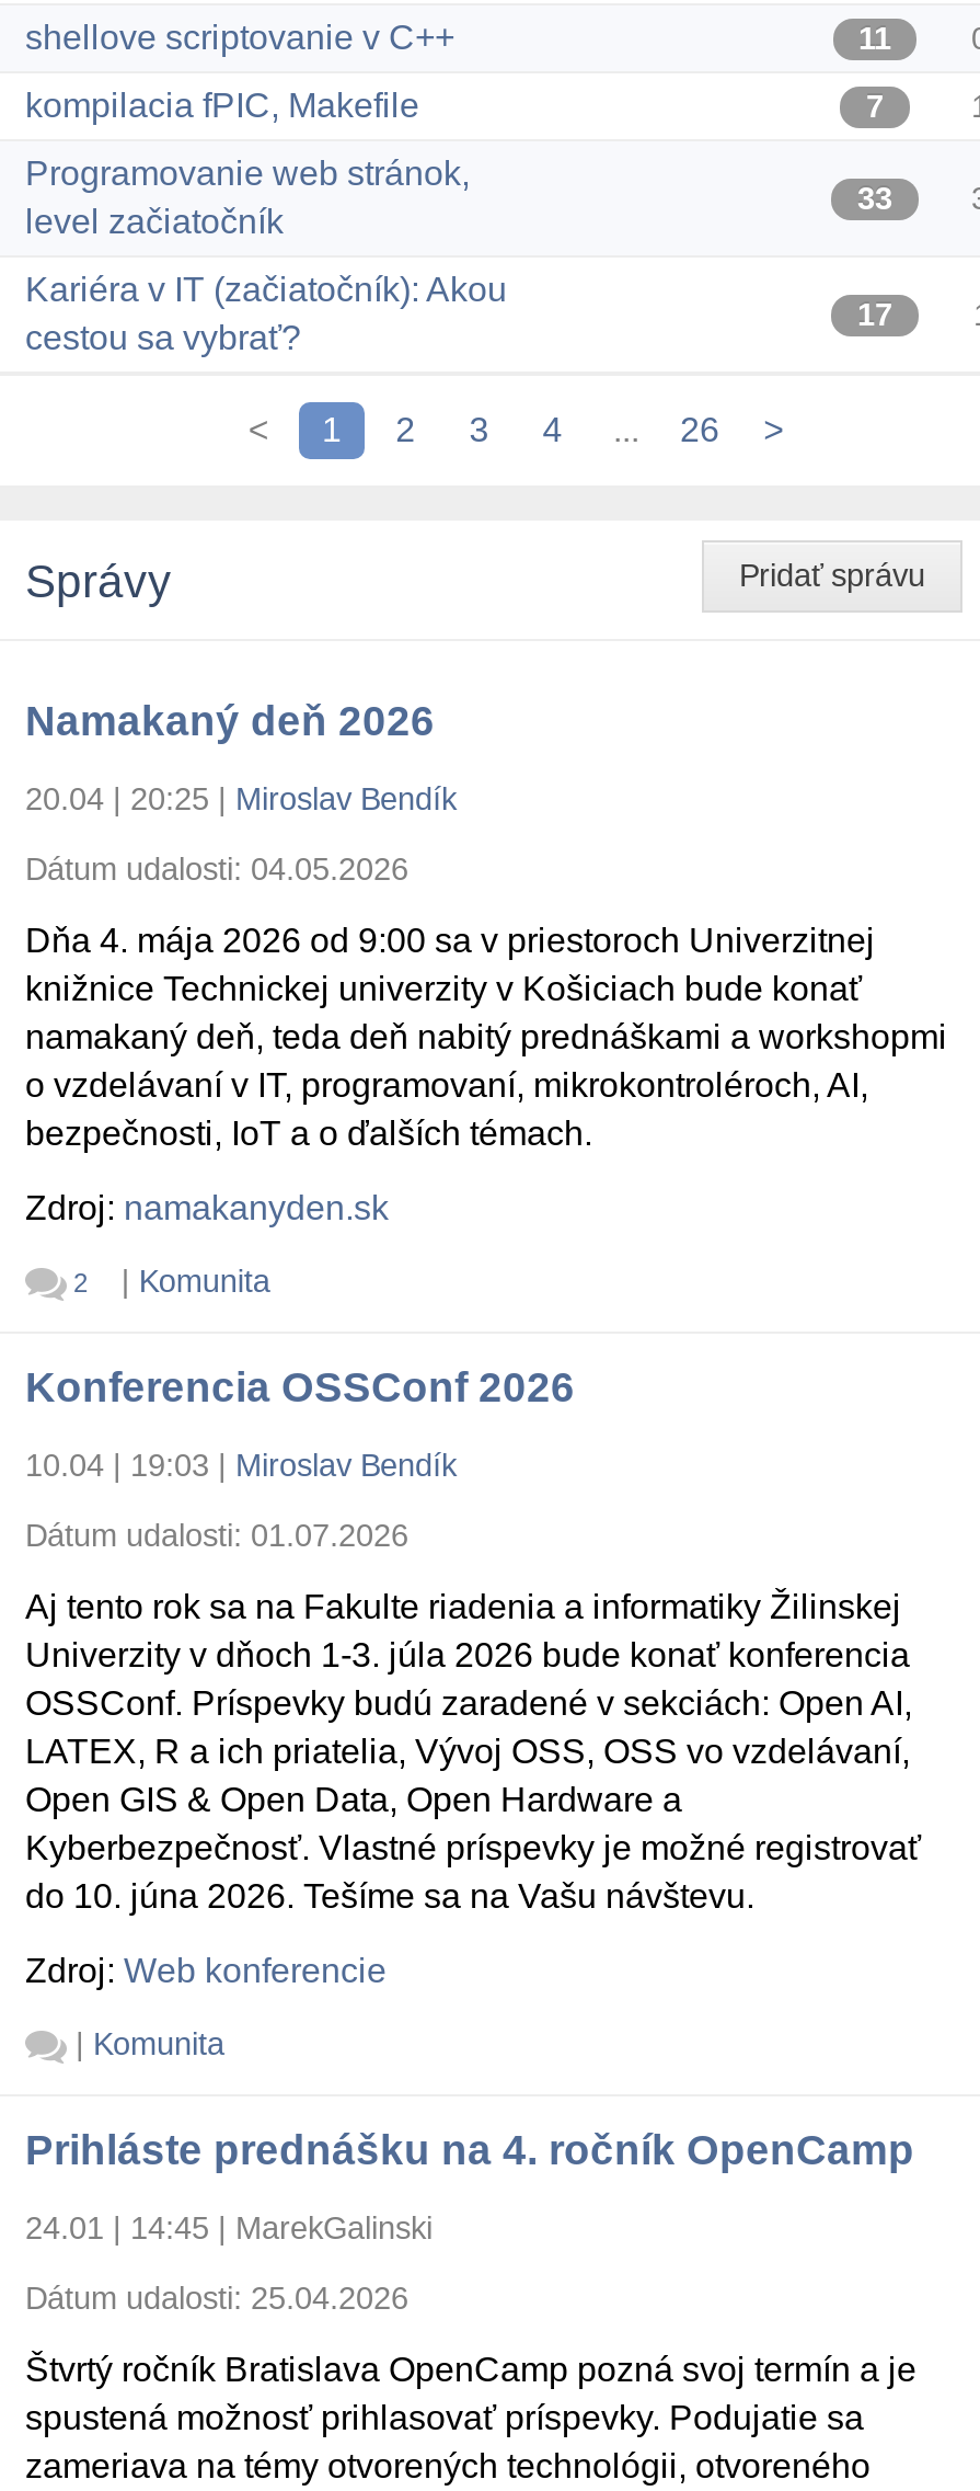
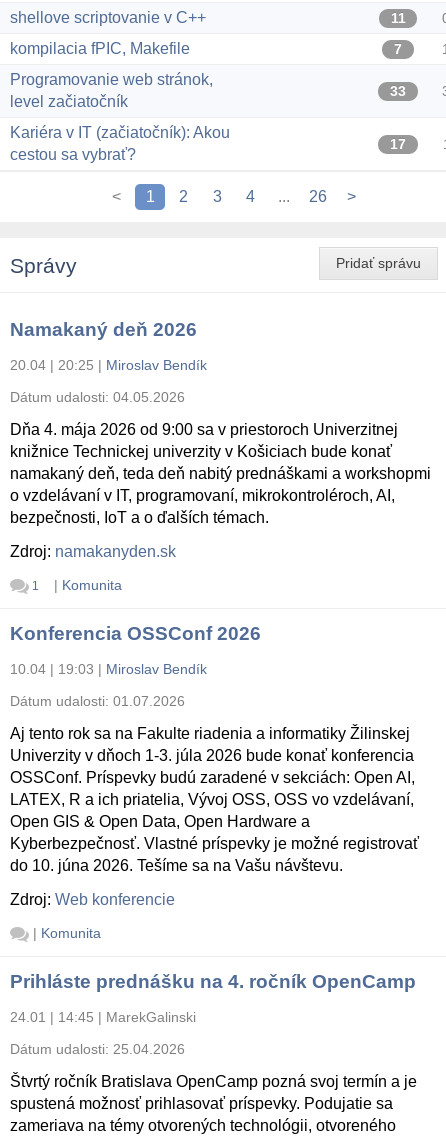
[73,1268,89,1299] 2 -> [32,579,39,593] 1

